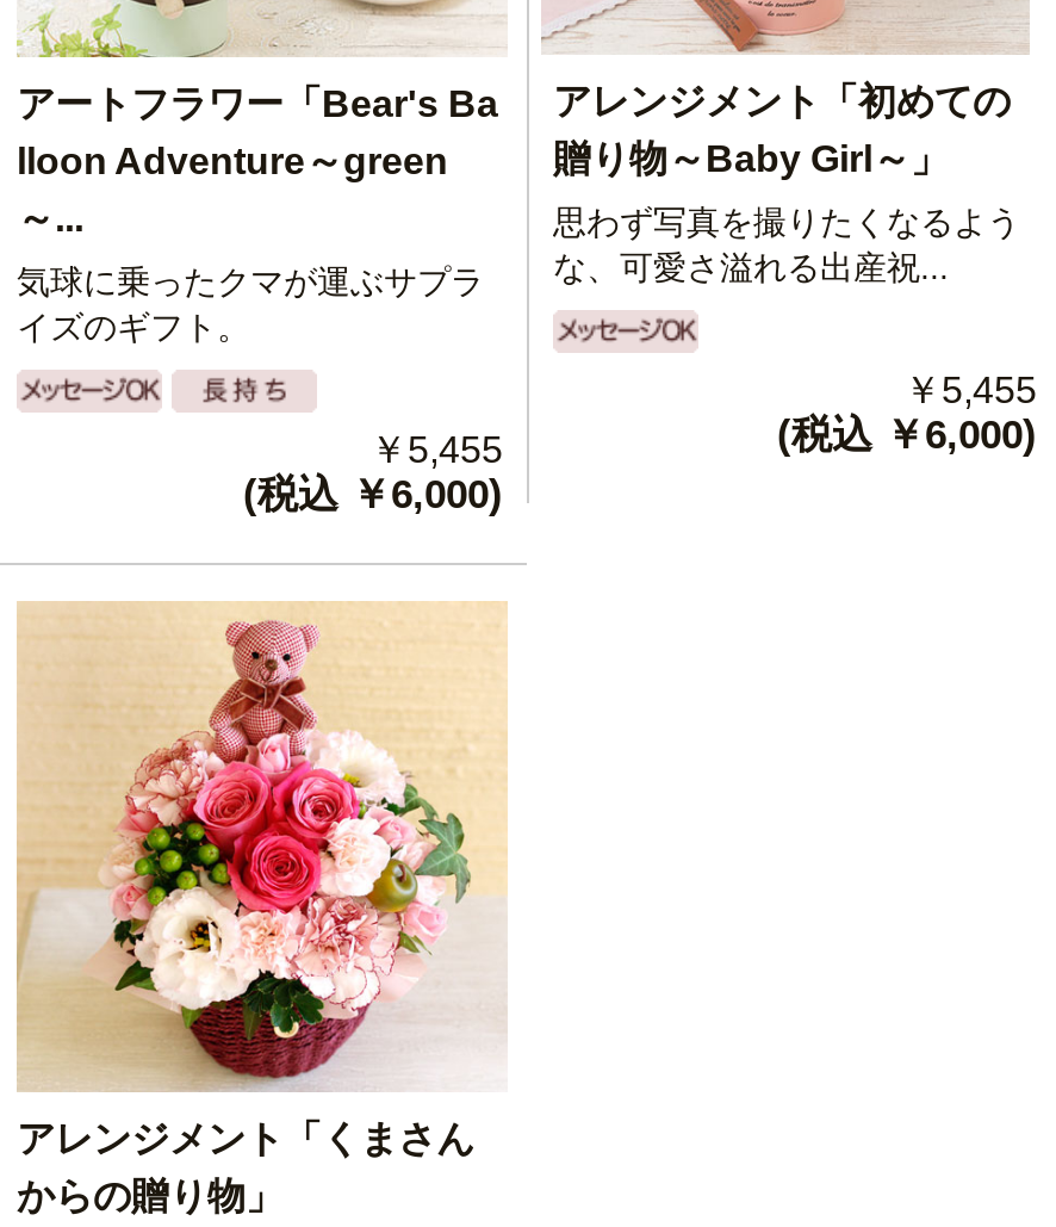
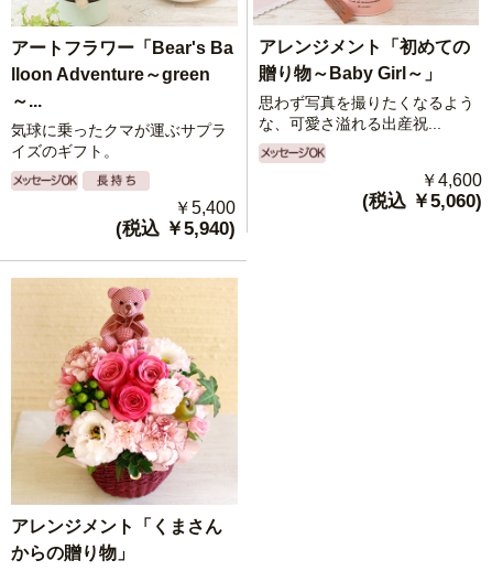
[903,369,1037,410] ￥5,455 -> [420,171,482,189] ￥4,600
[777,412,1037,458] (税込 ￥6,000) -> [362,191,482,212] (税込 ￥5,060)
[369,429,503,469] ￥5,455 -> [174,198,236,217] ￥5,400
[243,472,503,517] (税込 ￥6,000) -> [116,218,236,239] (税込 ￥5,940)

